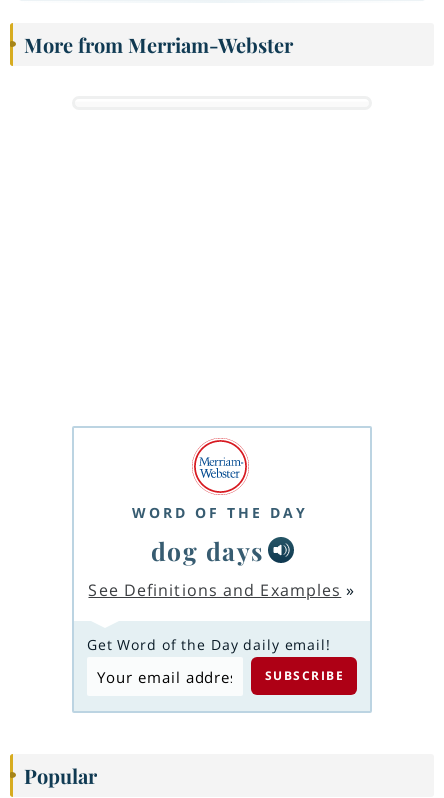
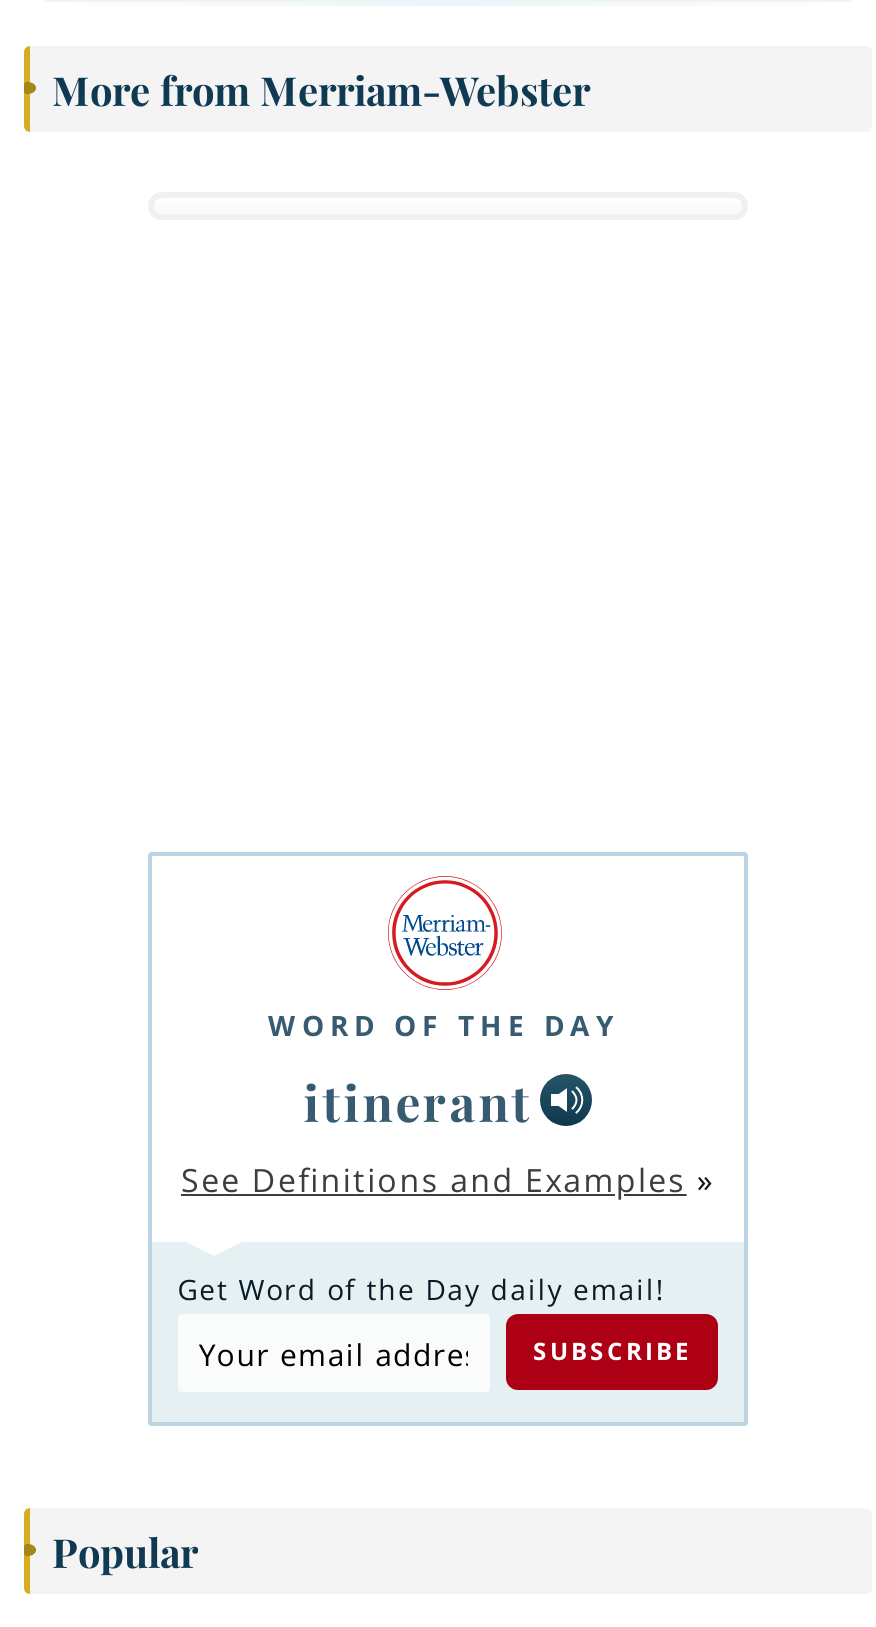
[150,534,263,567] dog days -> [304,1068,532,1134] itinerant

